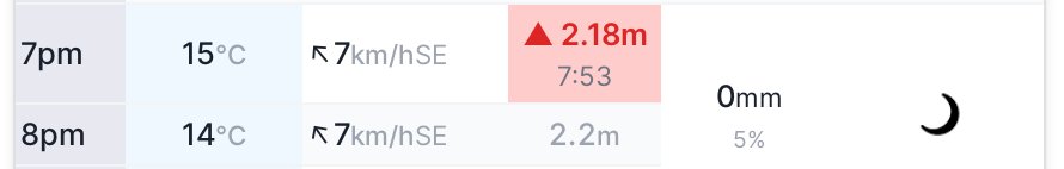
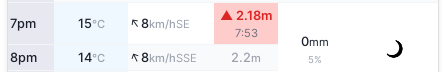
[334,36,448,71] 7km/hSE -> [141,16,190,31] 8km/hSE
[334,117,448,152] 7km/hSE -> [141,50,197,65] 8km/hSSE

